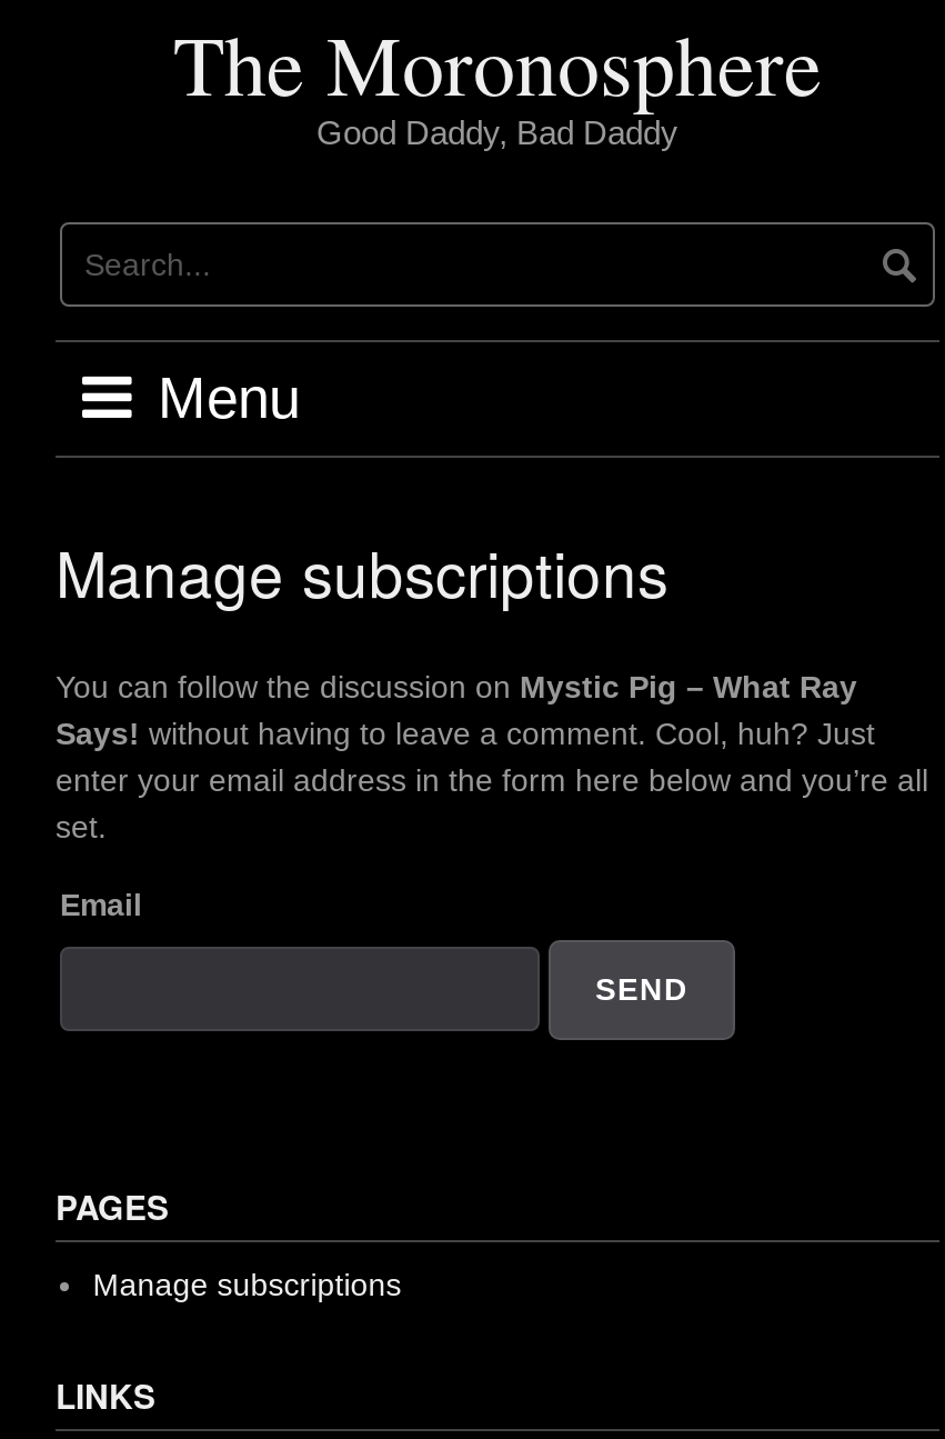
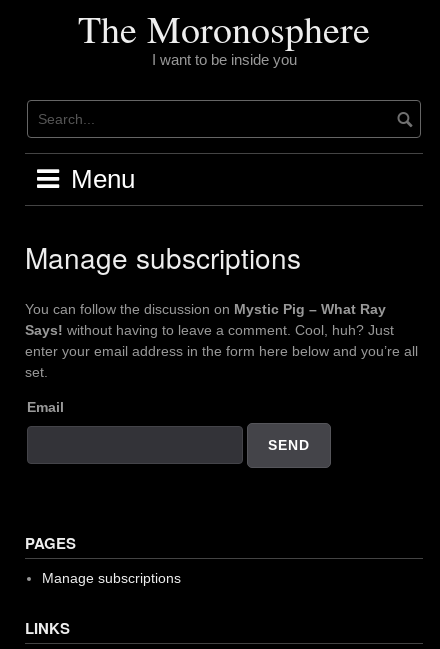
[316,113,678,151] Good Daddy, Bad Daddy -> [151,51,296,68] I want to be inside you

